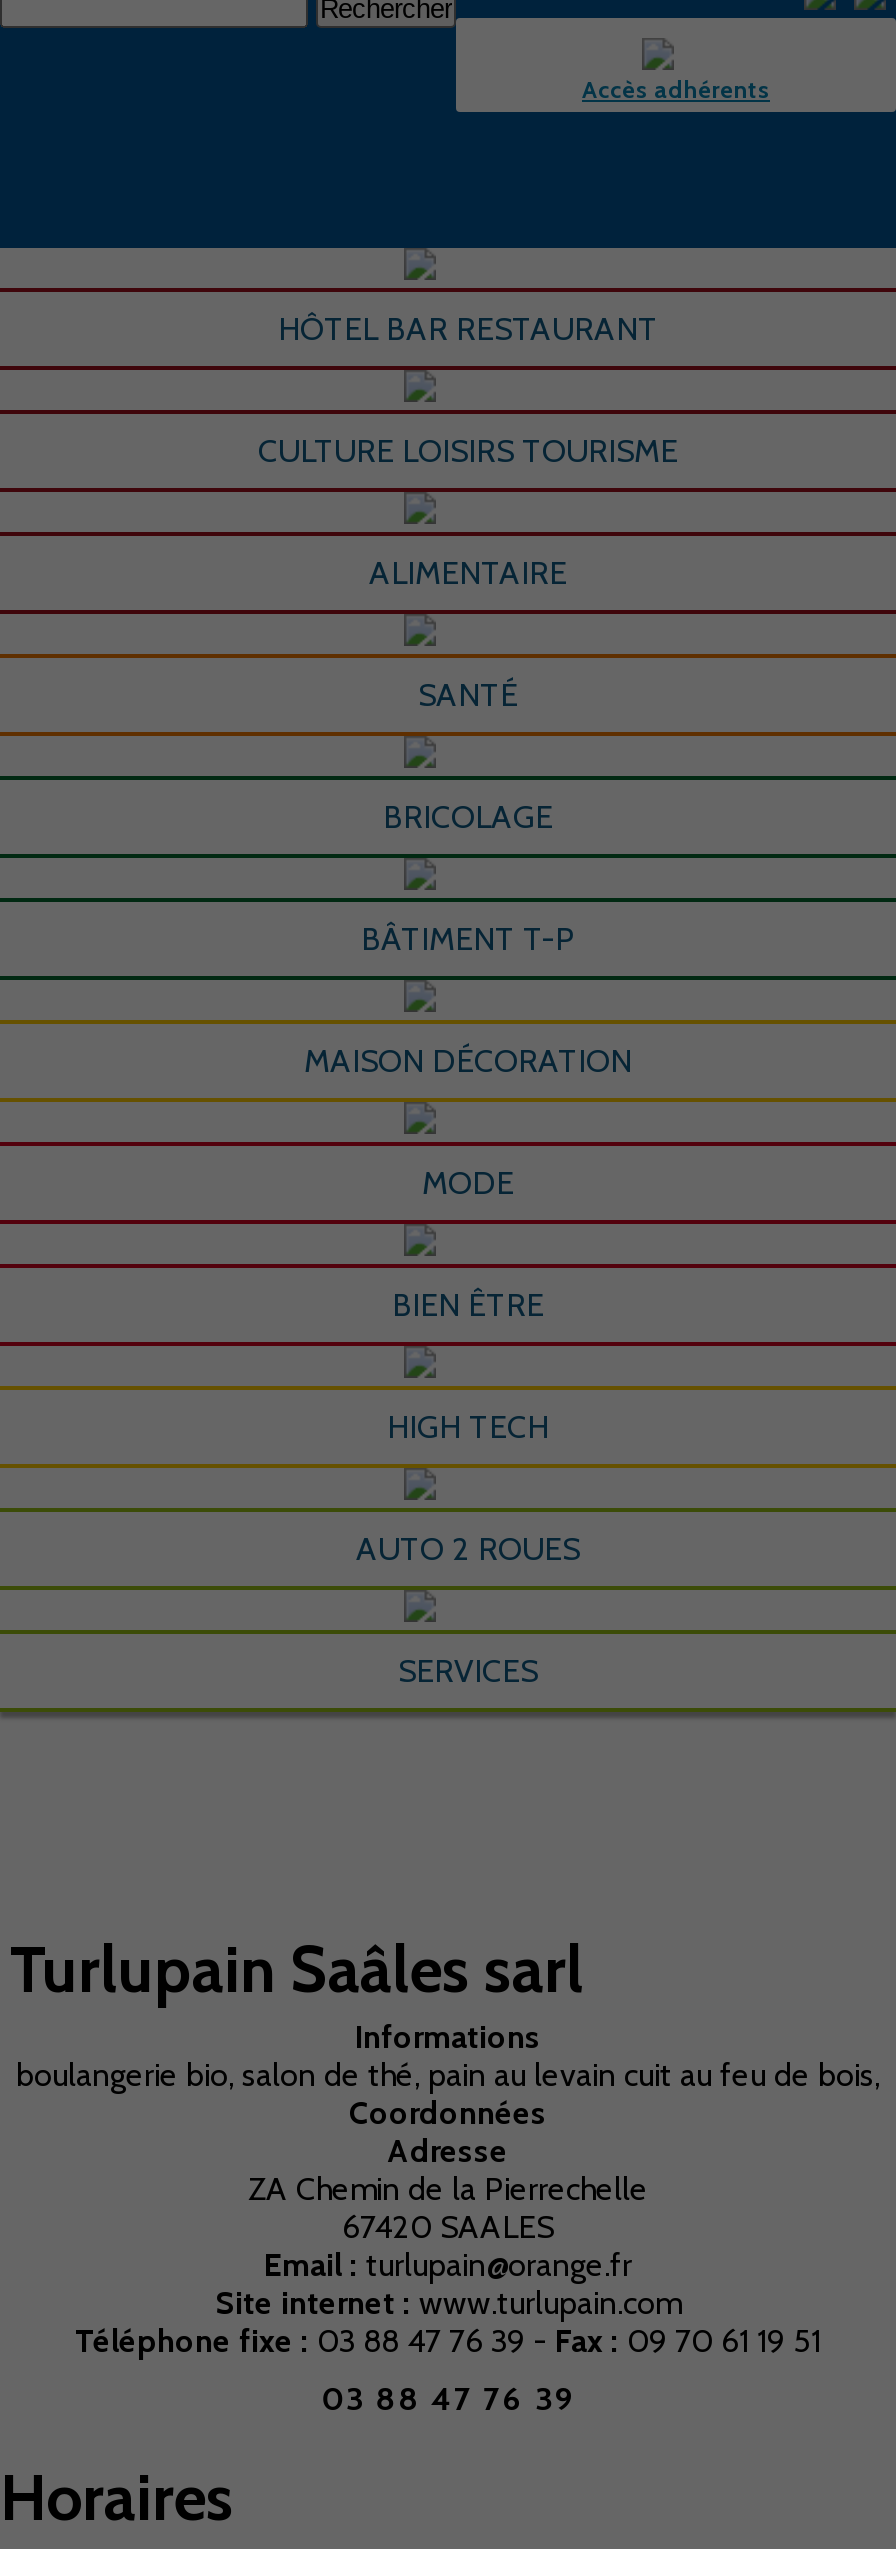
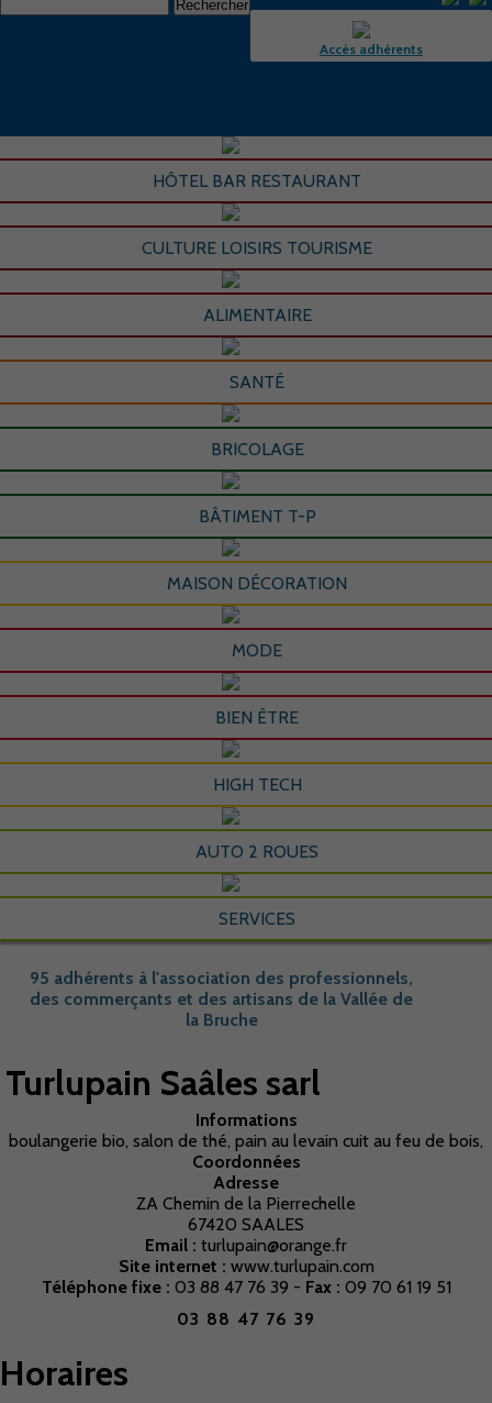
none -> [30,968,413,1030] 95 adhérents à l'association des professionnels, | des commerçants et des artisans de la Vallée de | la Bruche

